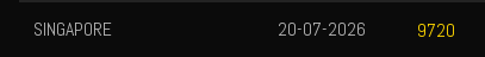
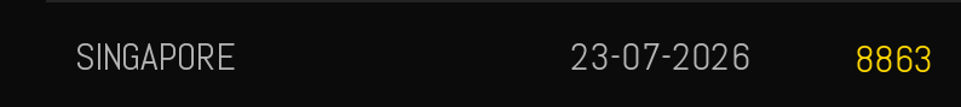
[277,18,365,42] 20-07-2026 -> [571,35,750,83] 23-07-2026
[417,19,456,43] 9720 -> [855,36,933,84] 8863

